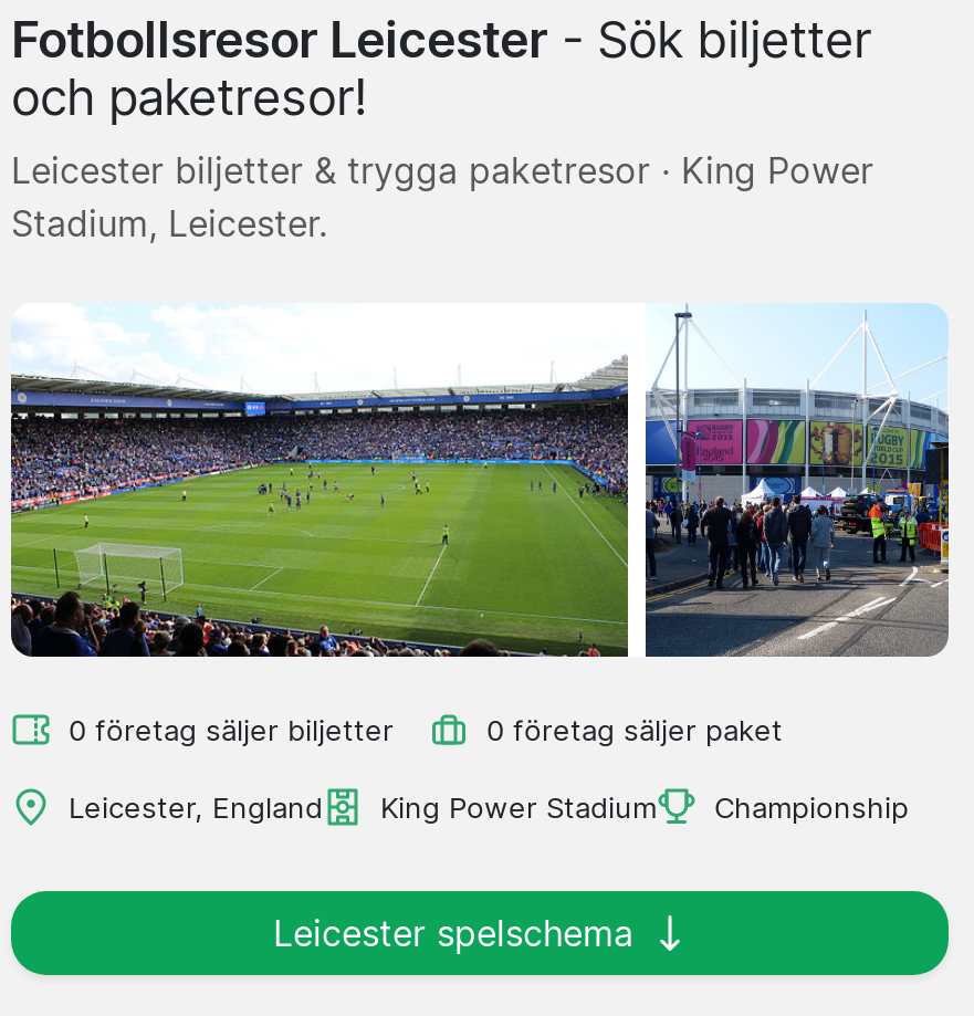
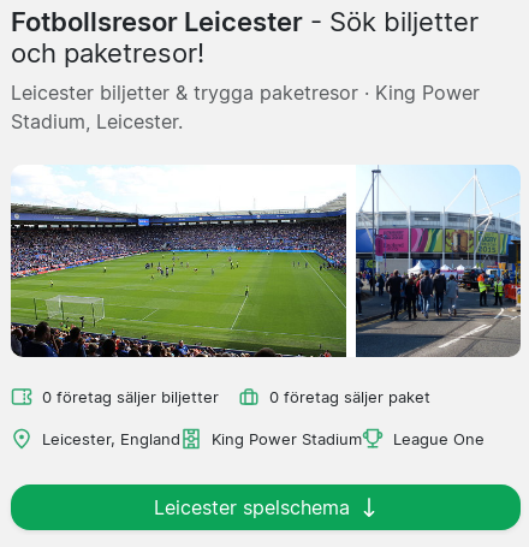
[714,791,909,824] Championship -> [393,430,485,448] League One

